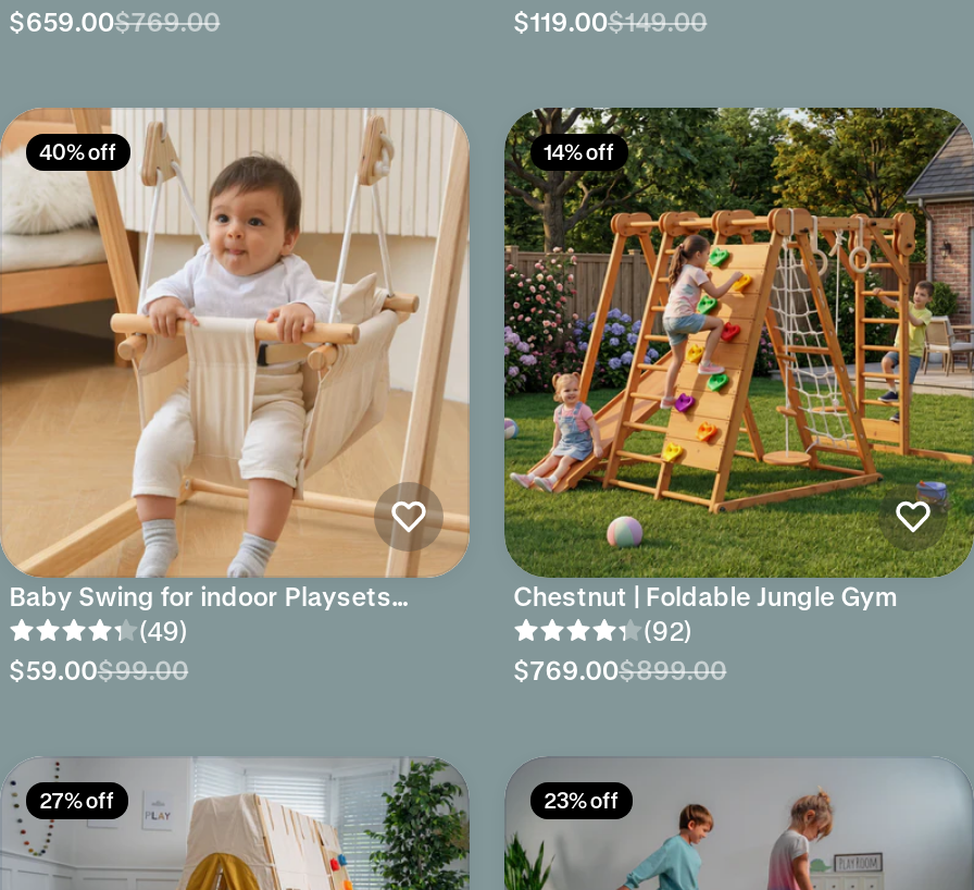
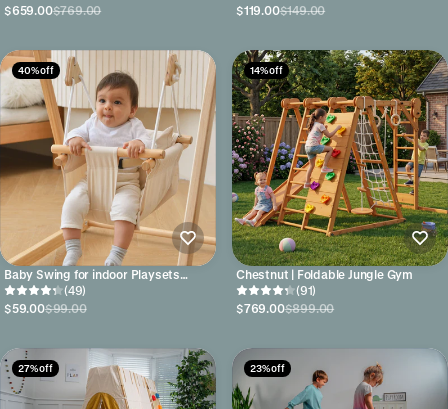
[644,615,692,646] (92) -> [296,283,316,297] (91)

